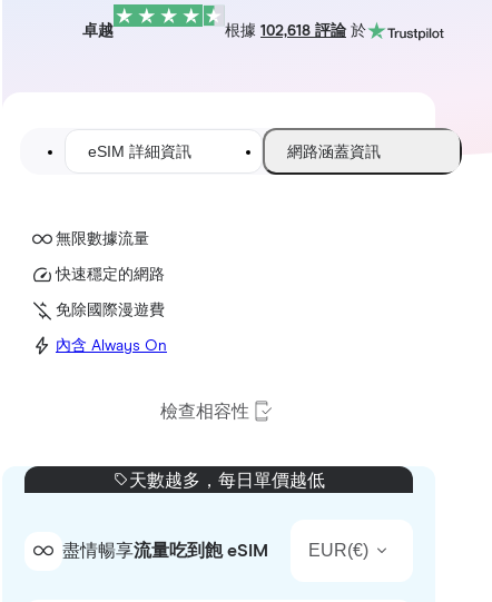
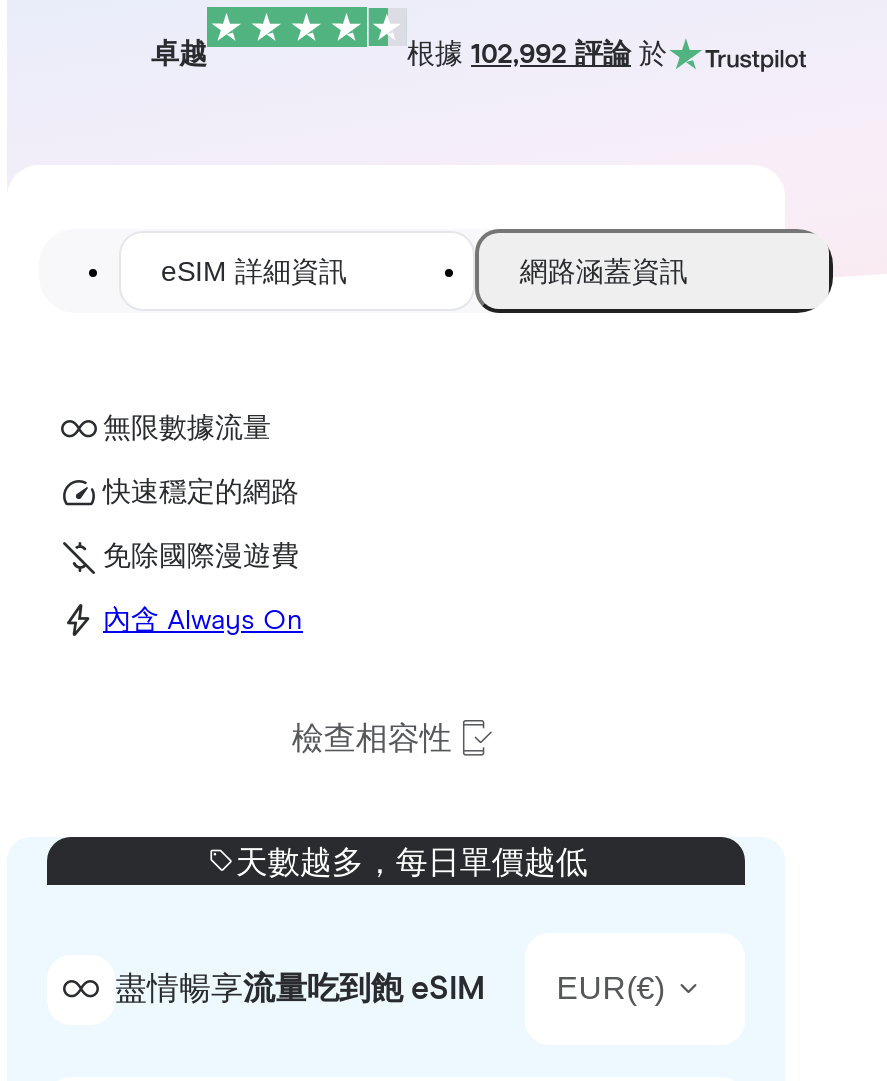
[225,24,366,39] 根據102,618 評論於 -> [407,42,667,70] 根據102,992 評論於

